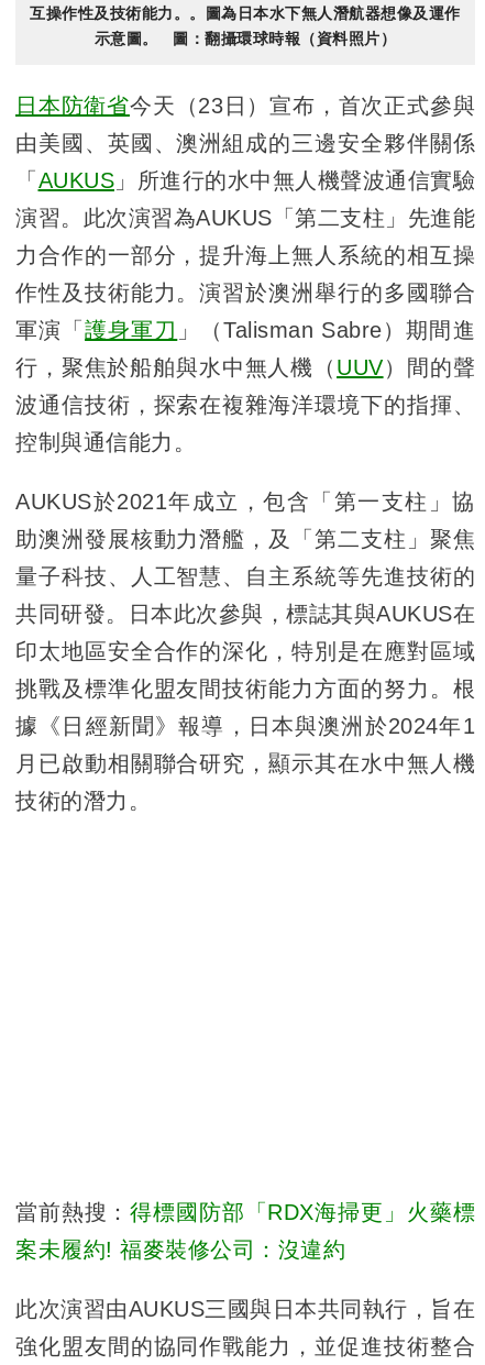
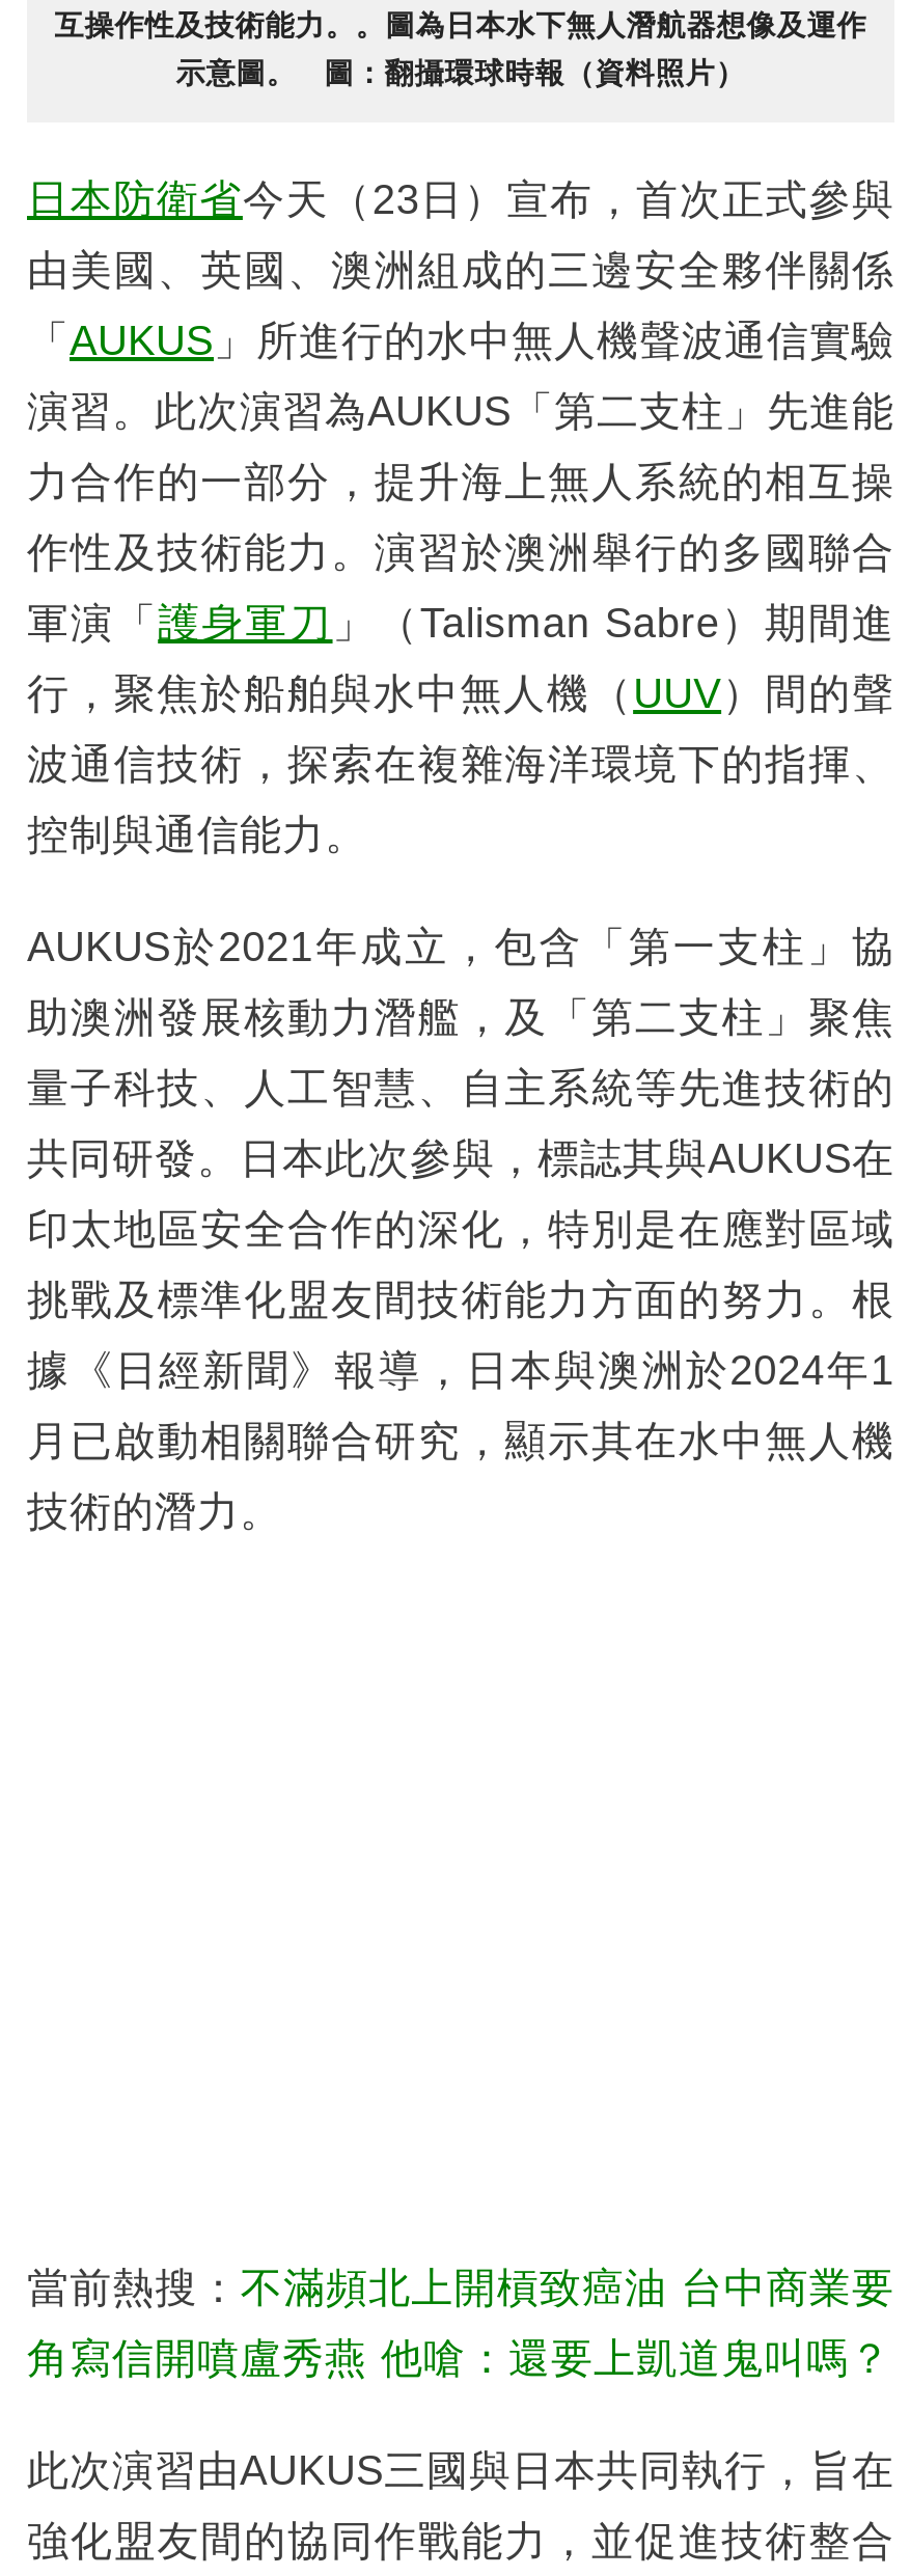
[15,1200,475,1224] 當前熱搜：得標國防部「RDX海掃更」火藥標 -> [27,2264,894,2310] 當前熱搜：不滿頻北上開槓致癌油 台中商業要
[15,1237,345,1261] 案未履約! 福麥裝修公司：沒違約 -> [27,2335,891,2380] 角寫信開噴盧秀燕 他嗆：還要上凱道鬼叫嗎？

